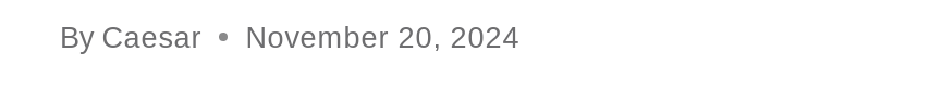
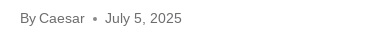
[60,21,520,54] By Caesar November 20, 2024 -> [20,11,182,26] By Caesar July 5, 2025

